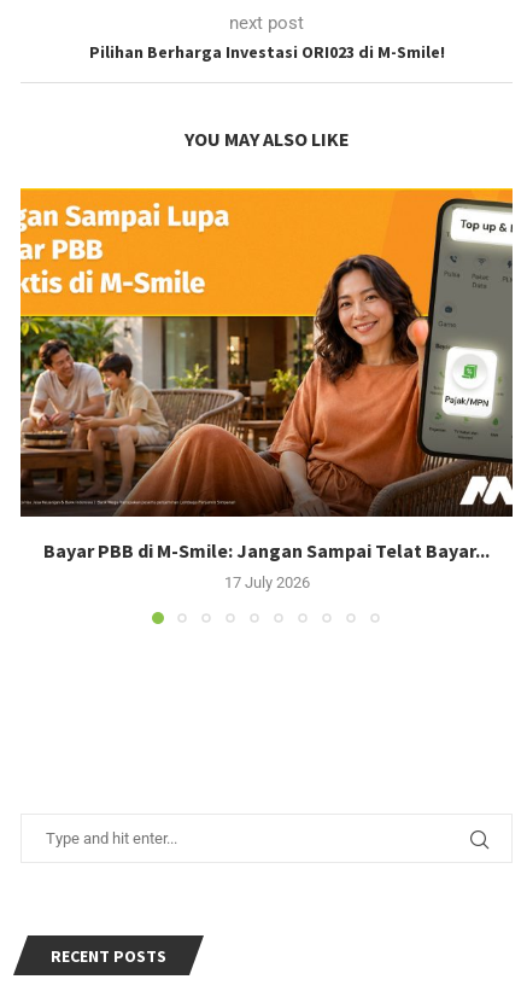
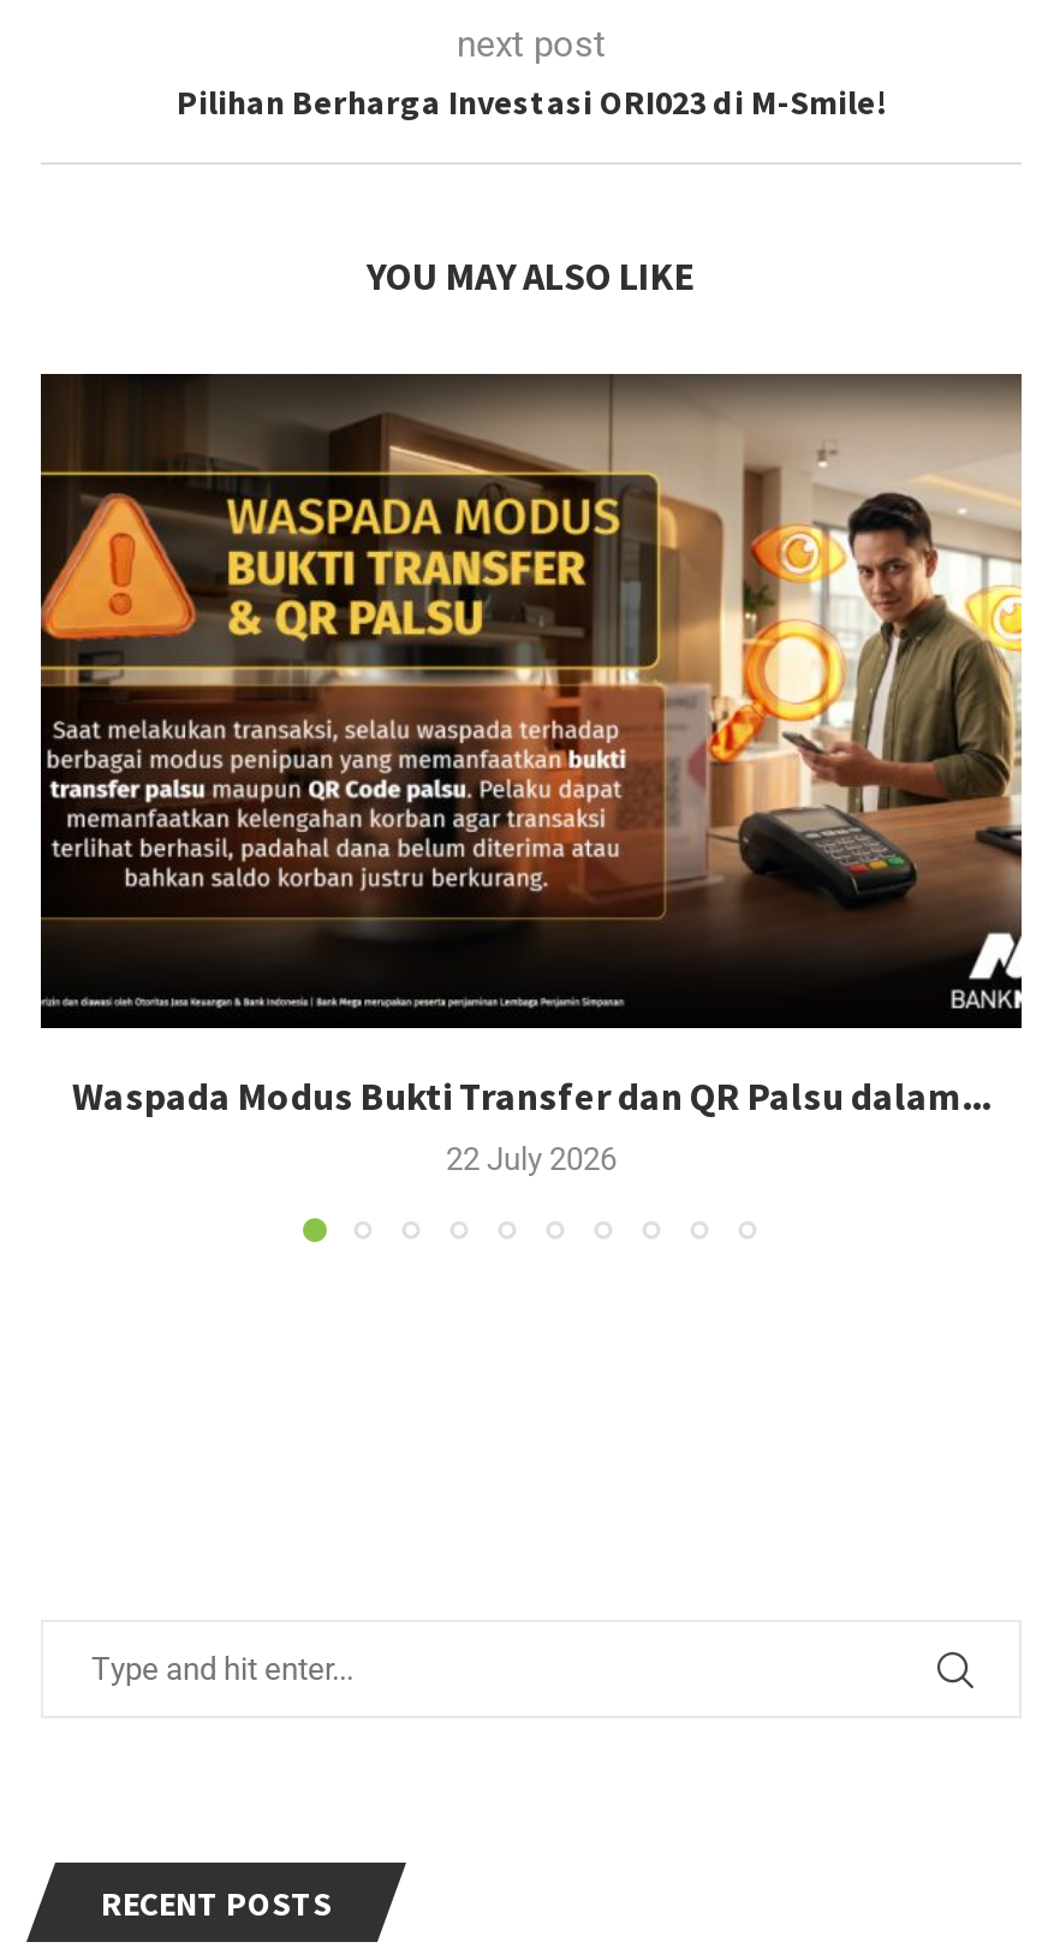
[19,187,514,592] [image] | Bayar PBB di M-Smile: Jangan Sampai Telat Bayar... | 17 July 2026 -> [38,372,1024,1178] [image] | Waspada Modus Bukti Transfer dan QR Palsu dalam... | 22 July 2026

